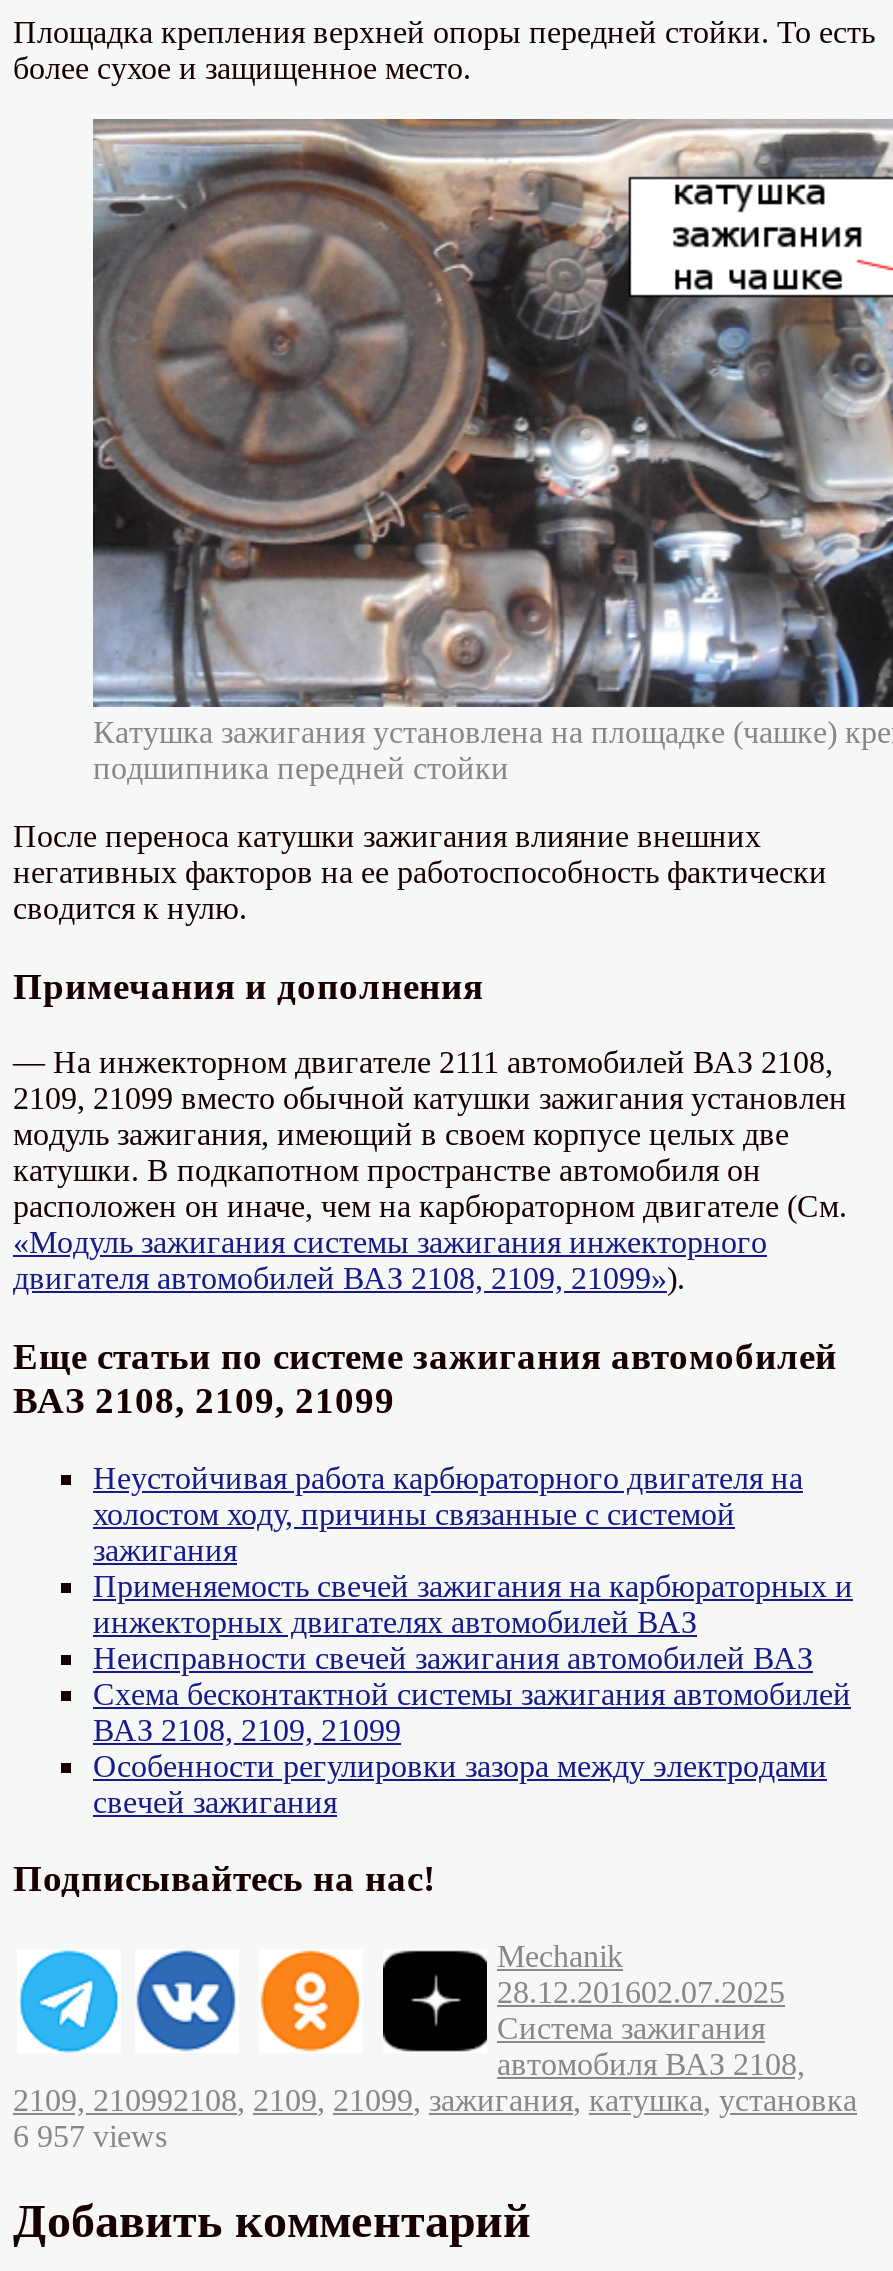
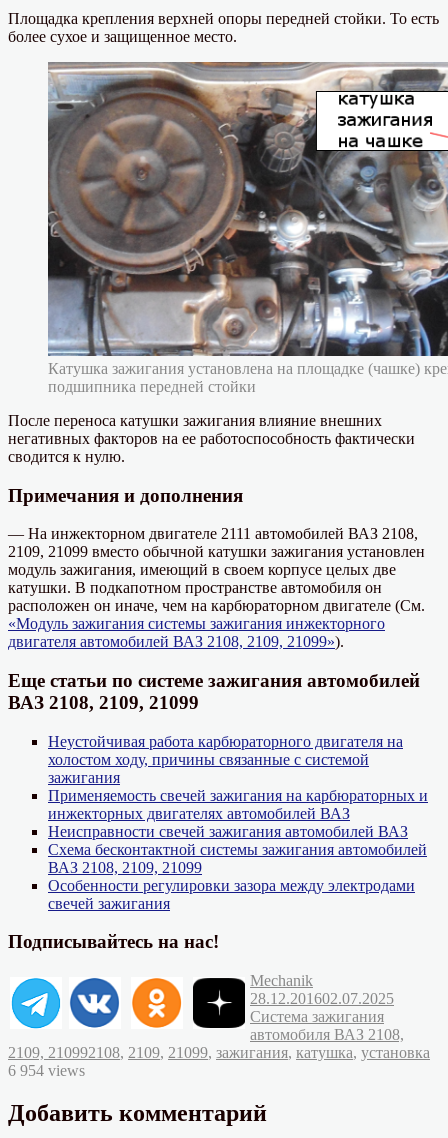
[13,2119,167,2153] 6 957 views -> [8,1062,85,1079] 6 954 views

